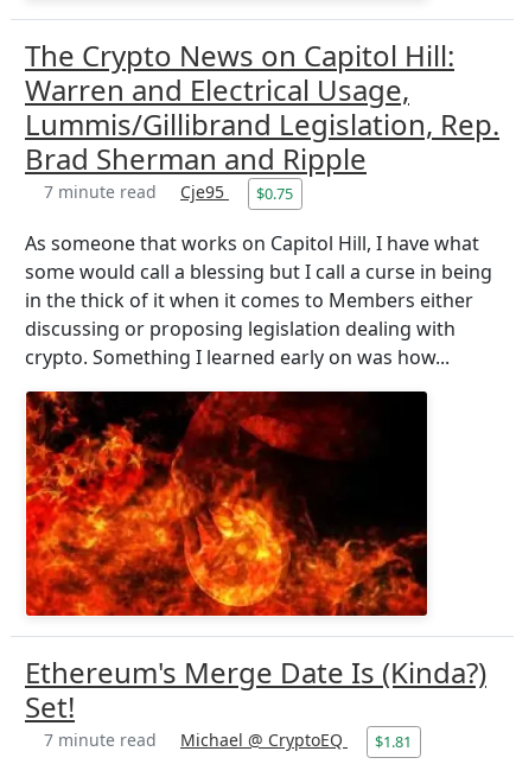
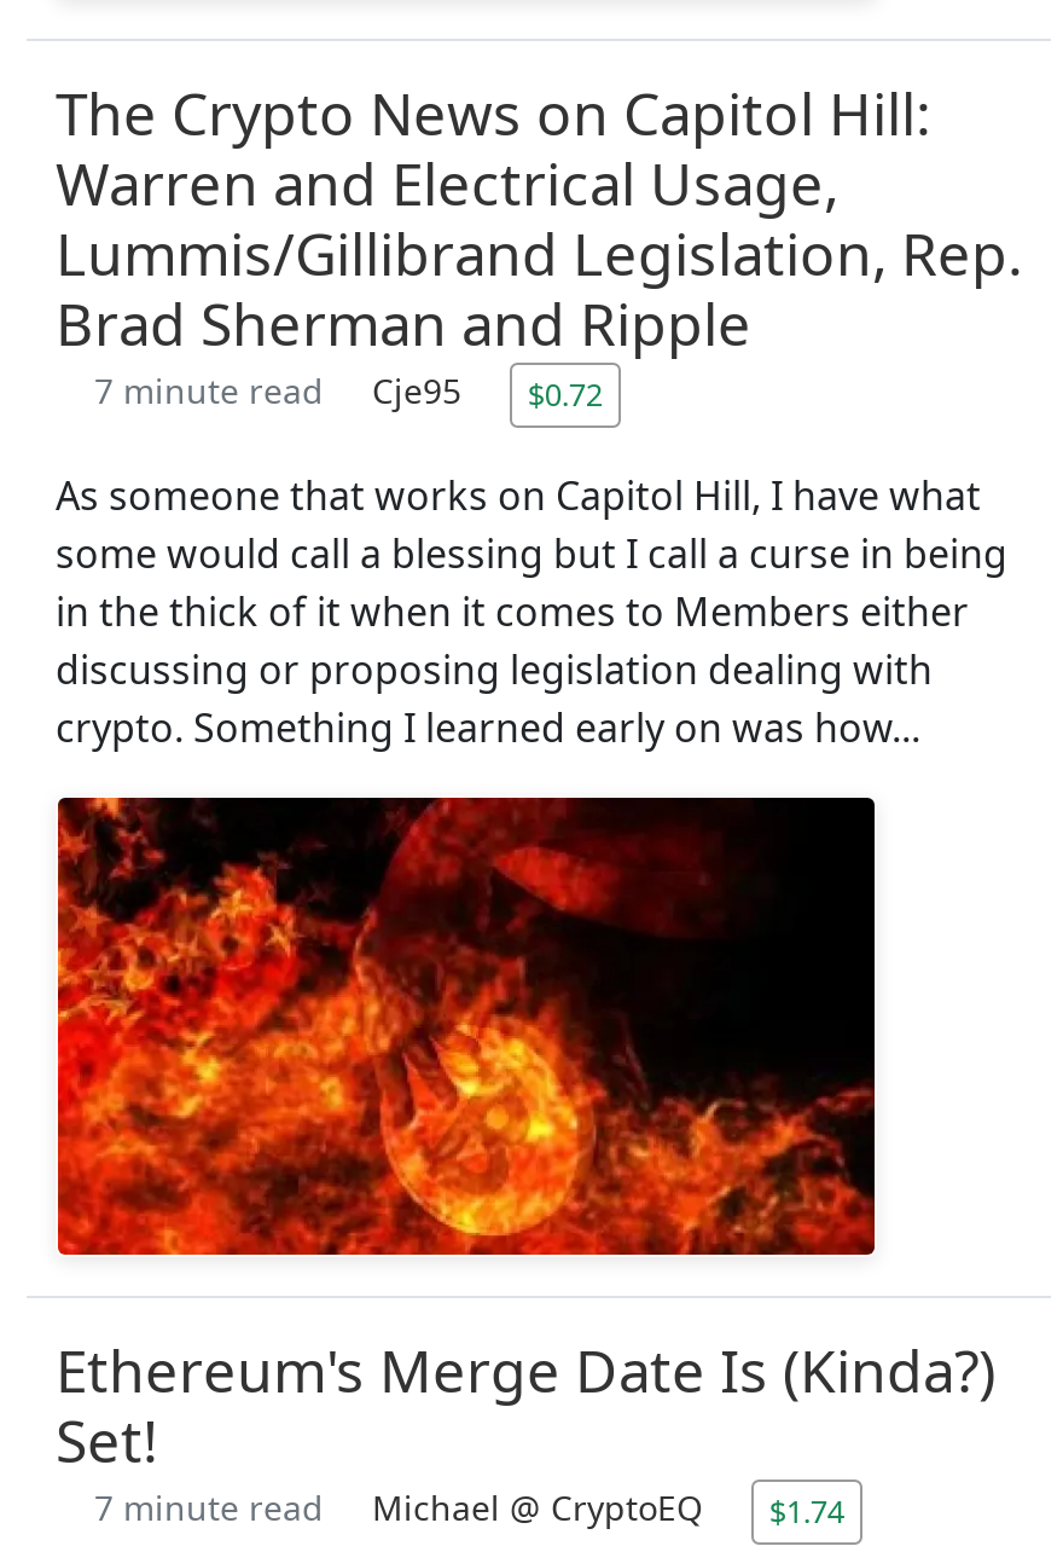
[44,181,293,204] 7 minute read Cje95 $0.75 -> [94,368,603,416] 7 minute read Cje95 $0.72
[44,729,412,752] 7 minute read Michael @ CryptoEQ $1.81 -> [94,1485,844,1532] 7 minute read Michael @ CryptoEQ $1.74

